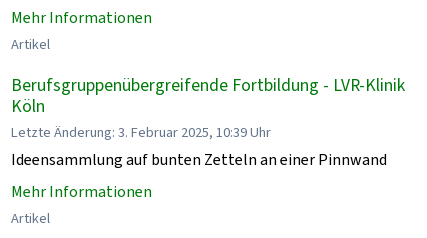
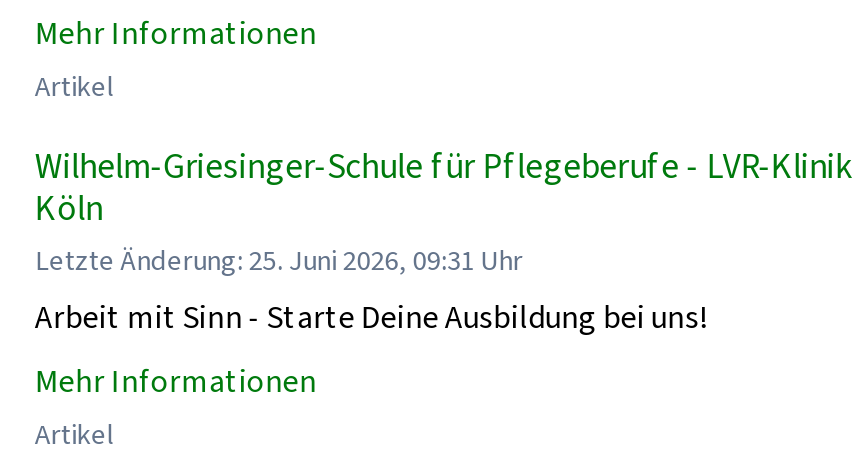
[11,73,405,97] Berufsgruppenübergreifende Fortbildung - LVR-Klinik -> [35,142,851,190] Wilhelm-Griesinger-Schule für Pflegeberufe - LVR-Klinik
[11,123,387,170] Letzte Änderung: 3. Februar 2025, 10:39 Uhr | Ideensammlung auf bunten Zetteln an einer Pinnwand -> [35,243,707,337] Letzte Änderung: 25. Juni 2026, 09:31 Uhr | Arbeit mit Sinn - Starte Deine Ausbildung bei uns!

